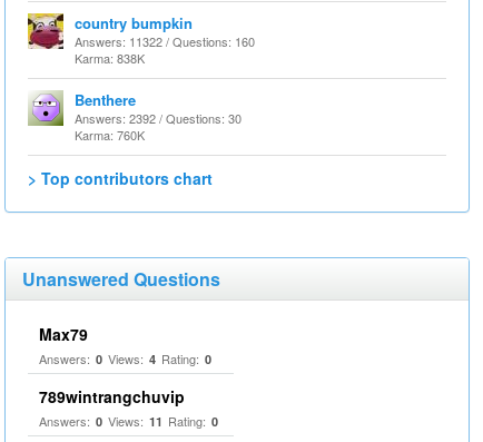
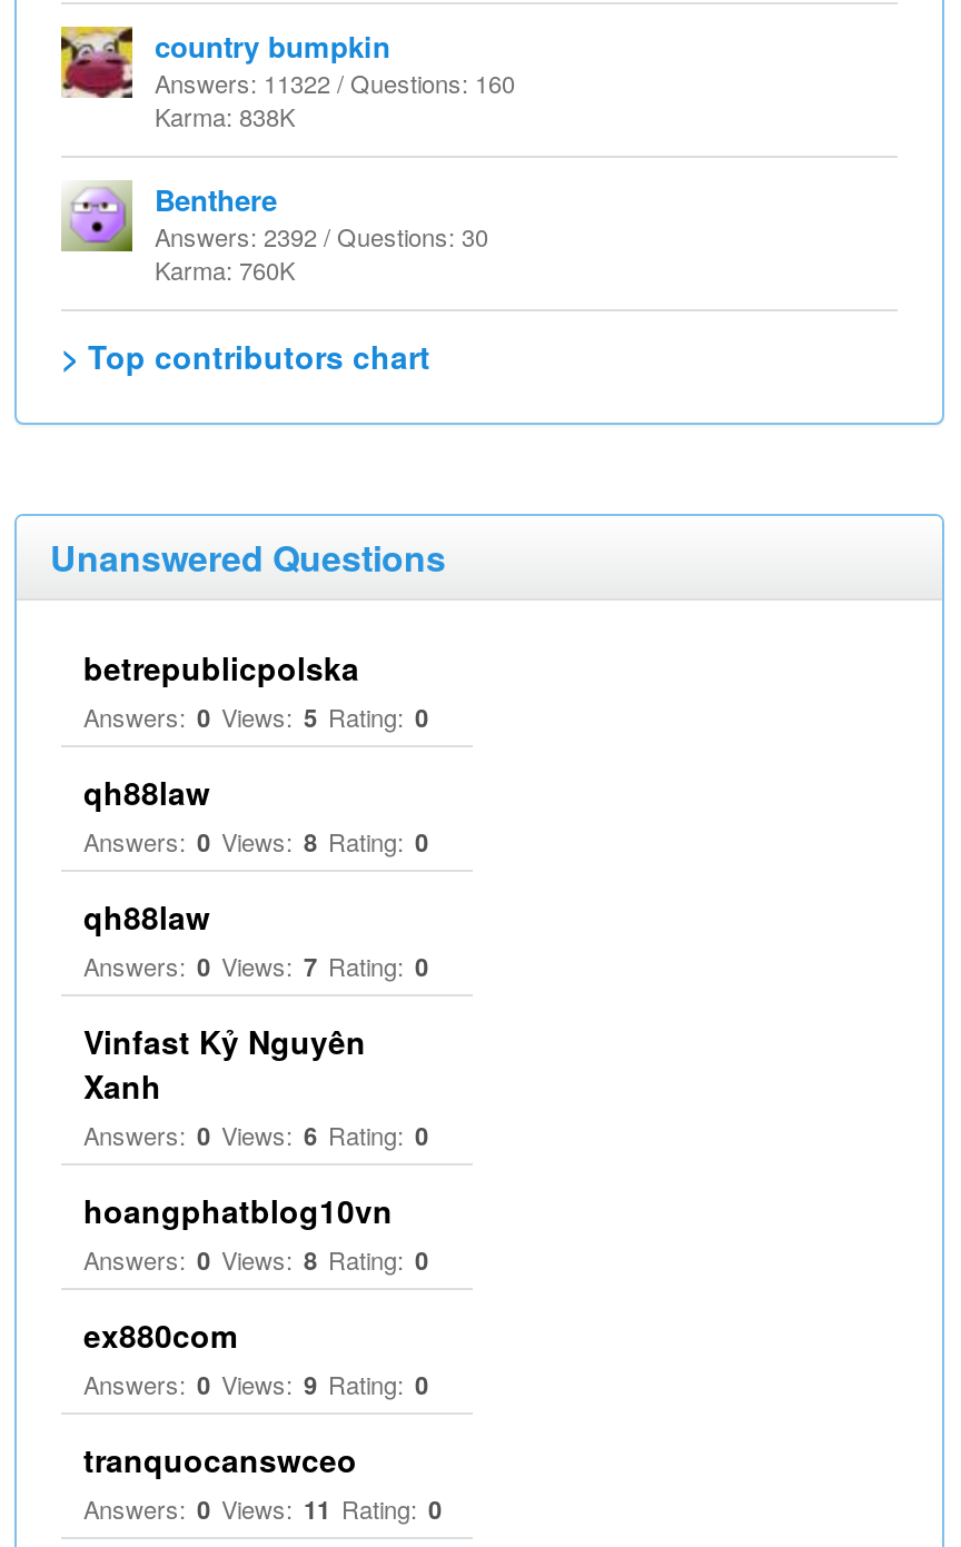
[39,323,211,407] Max79 | Answers: 0 Views: 4 Rating: 0 | 789wintrangchuvip -> [83,645,428,1481] betrepublicpolska | Answers: 0 Views: 5 Rating: 0 | qh88law | Answers: 0 Views: 8 Rating: 0 | qh88law | Answers: 0 Views: 7 Rating: 0 | Vinfast Kỷ Nguyên | Xanh | Answers: 0 Views: 6 Rating: 0 | hoangphatblog10vn | Answers: 0 Views: 8 Rating: 0 | ex880com | Answers: 0 Views: 9 Rating: 0 | tranquocanswceo

